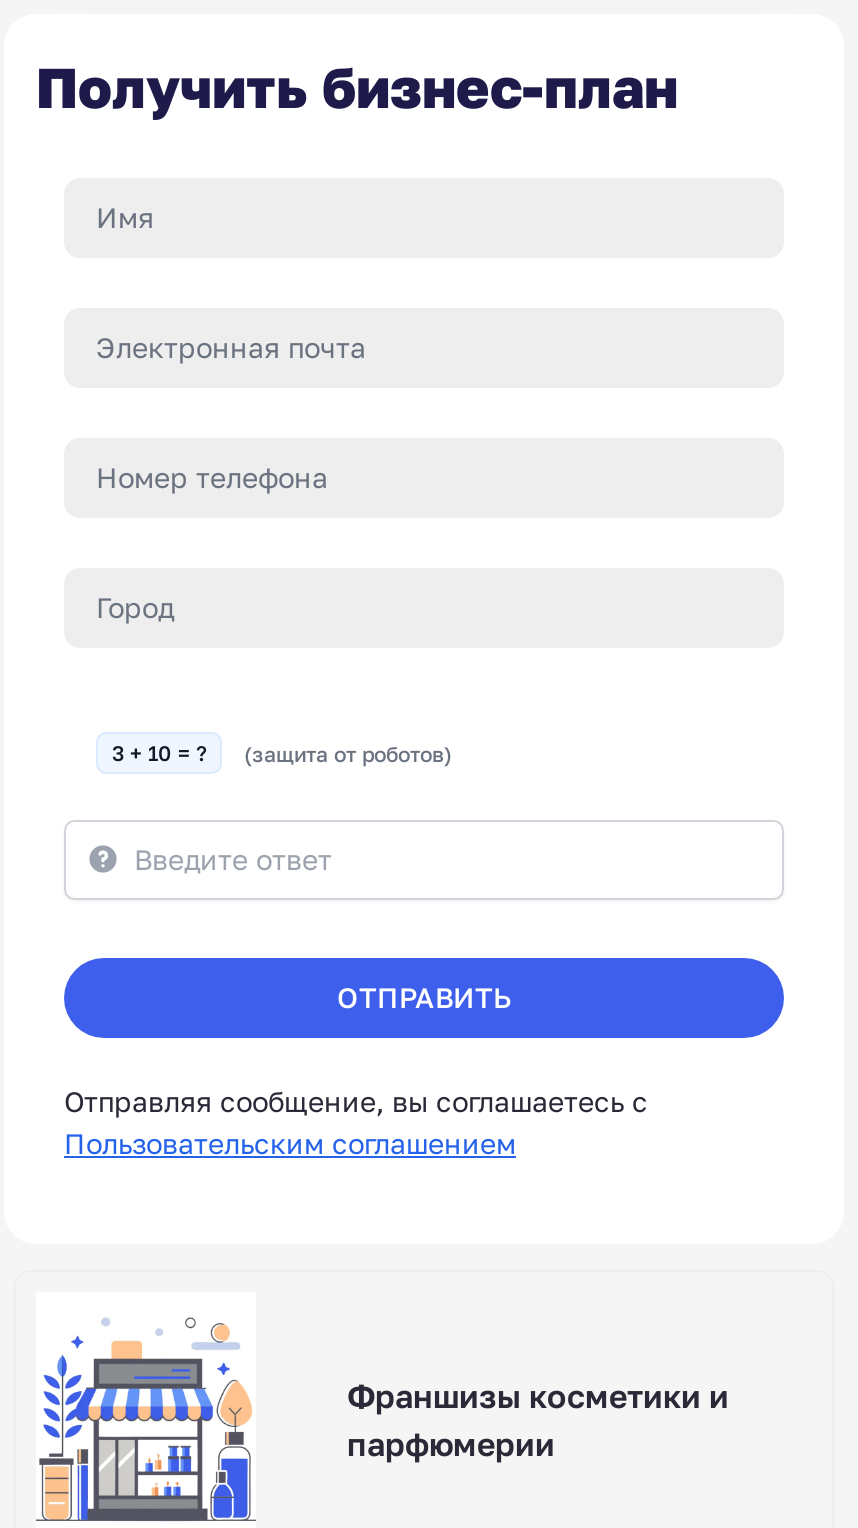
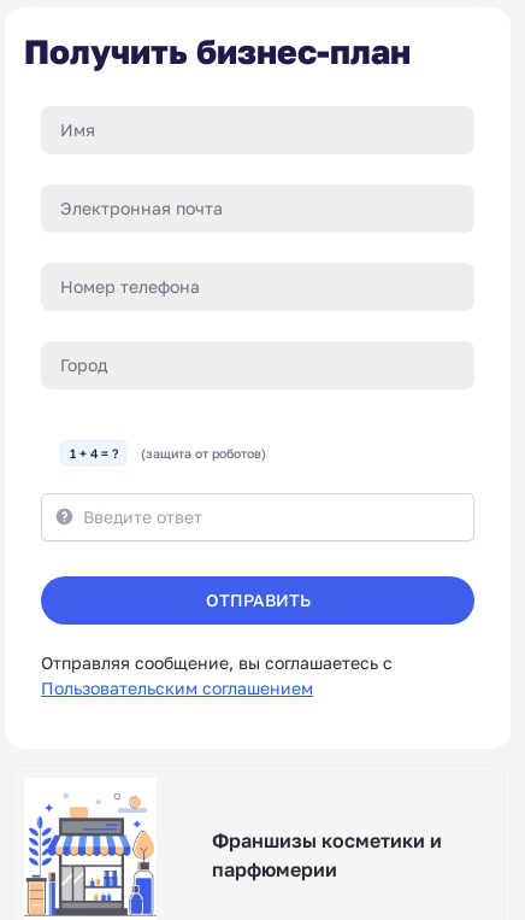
[112,741,452,765] 3 + 10 = ? (защита от роботов) -> [70,446,266,460] 1 + 4 = ? (защита от роботов)

